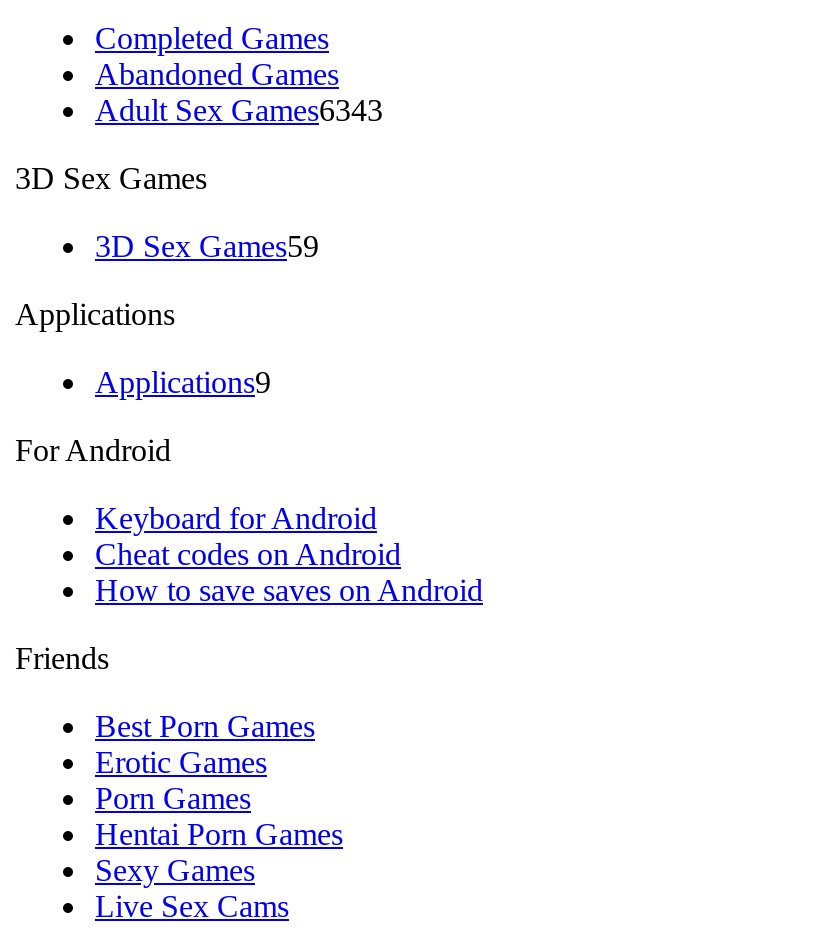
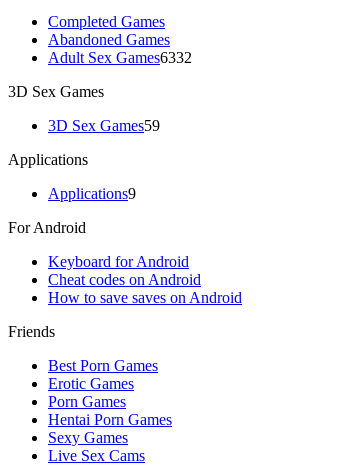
[95,94,383,128] Adult Sex Games6343 -> [48,49,192,66] Adult Sex Games6332

